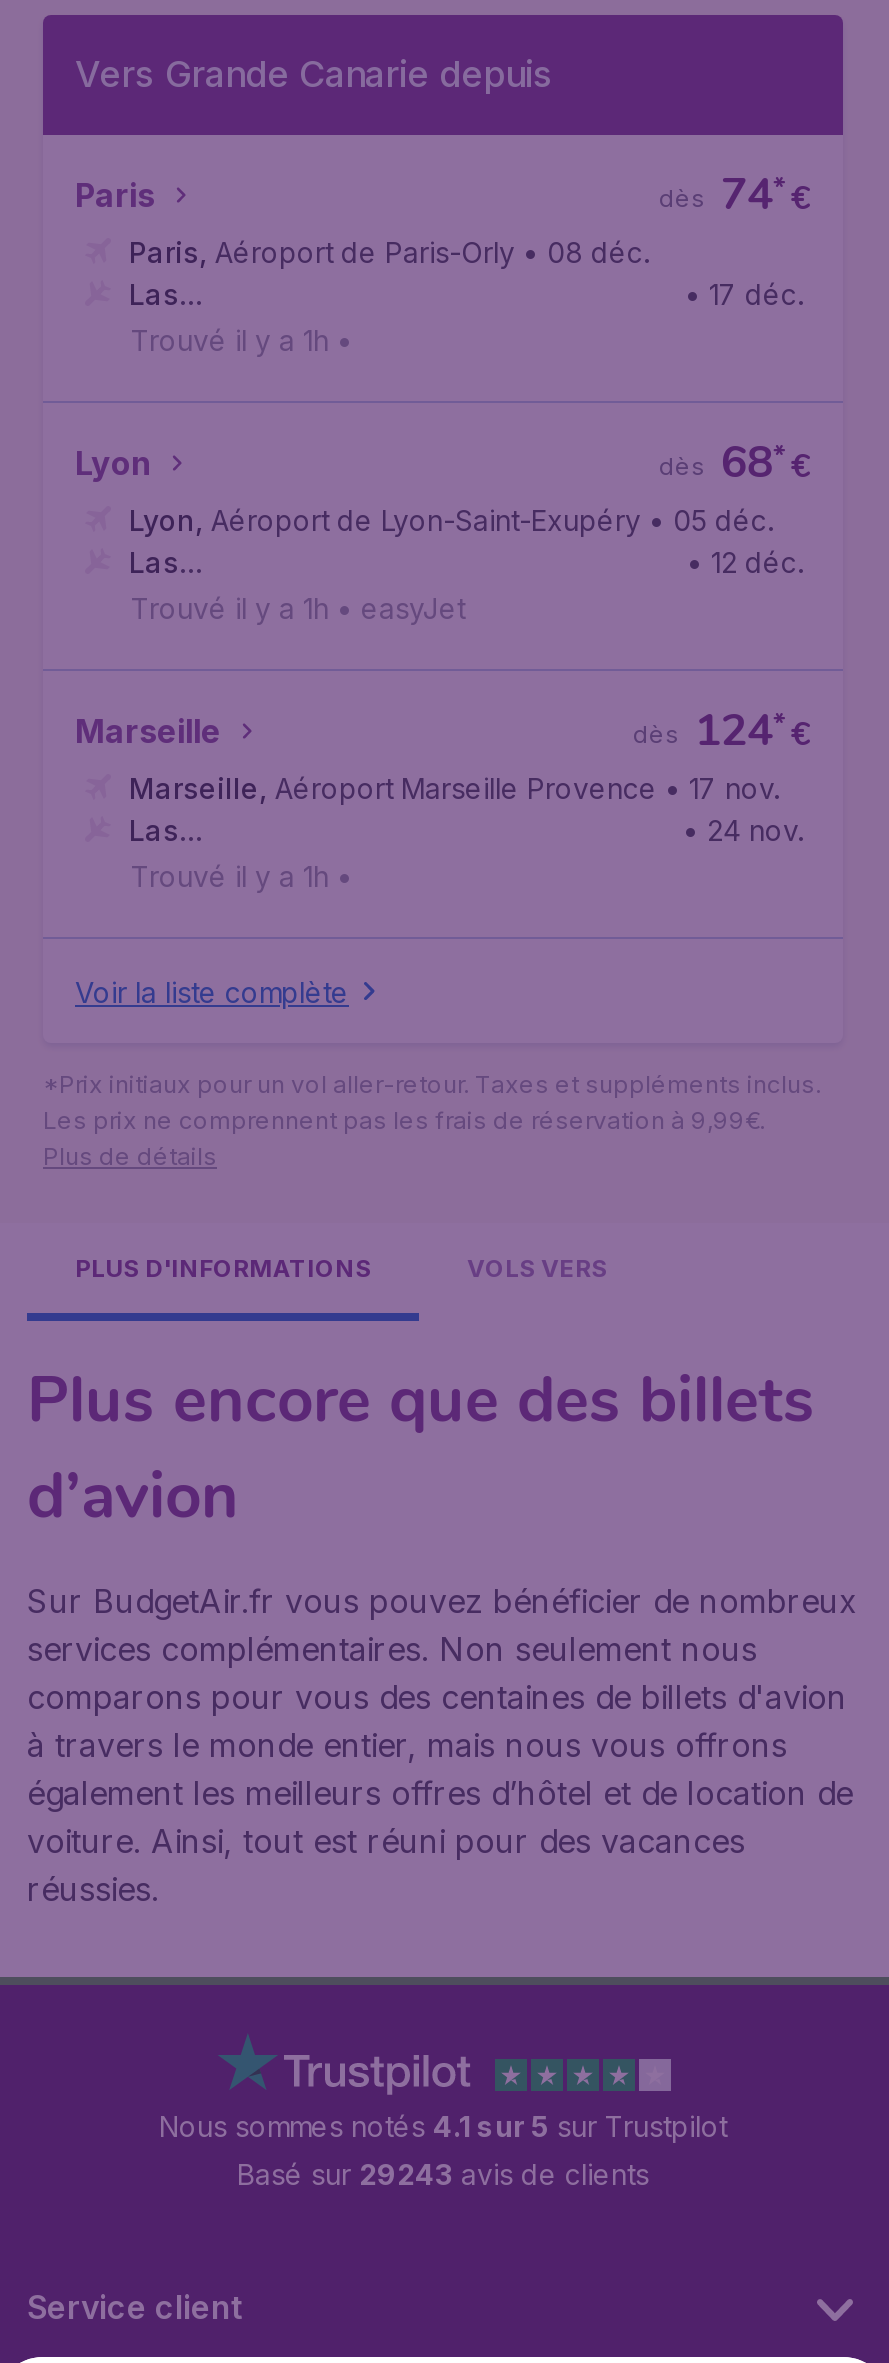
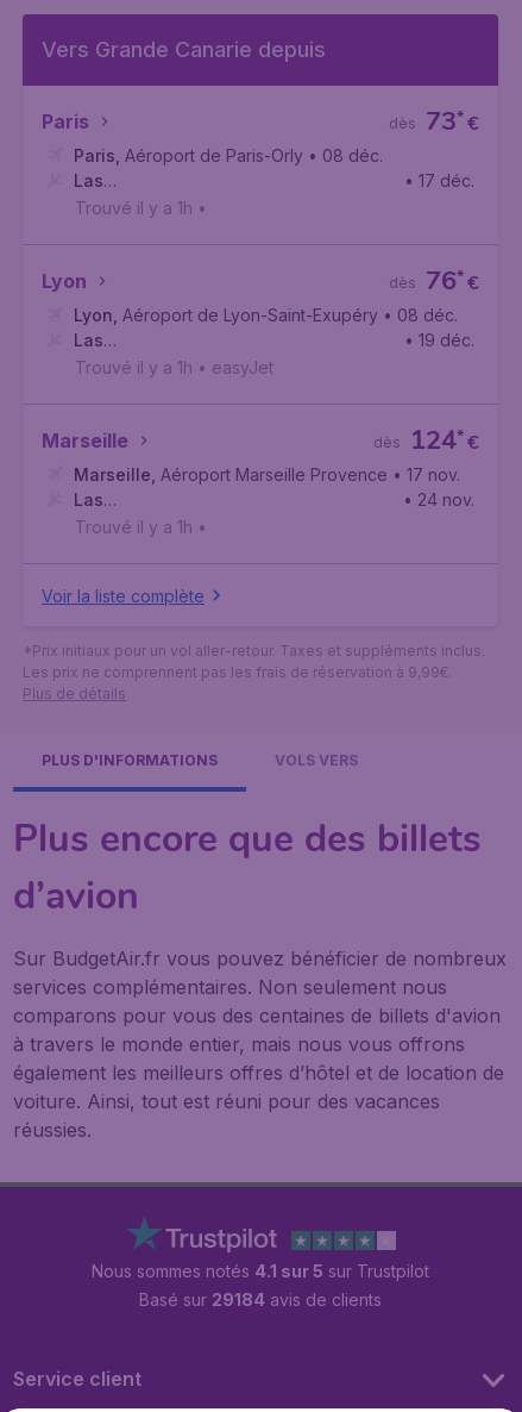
[721,165,785,225] 74* -> [426,104,464,139] 73*
[721,433,785,493] 68* -> [426,263,464,299] 76*
[129,503,773,537] Lyon, Aéroport de Lyon-Saint-Exupéry • 05 déc. -> [74,305,458,325] Lyon, Aéroport de Lyon-Saint-Exupéry • 08 déc.
[687,545,803,579] • 12 déc. -> [404,330,474,350] • 19 déc.
[237,2157,649,2191] Basé sur 29243 avis de clients -> [139,1289,382,1310] Basé sur 29184 avis de clients

